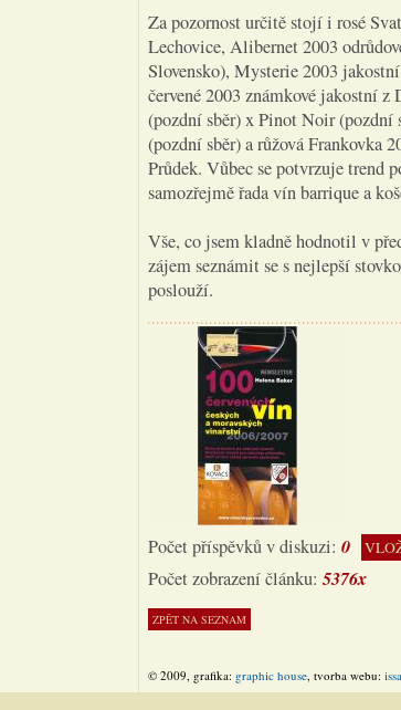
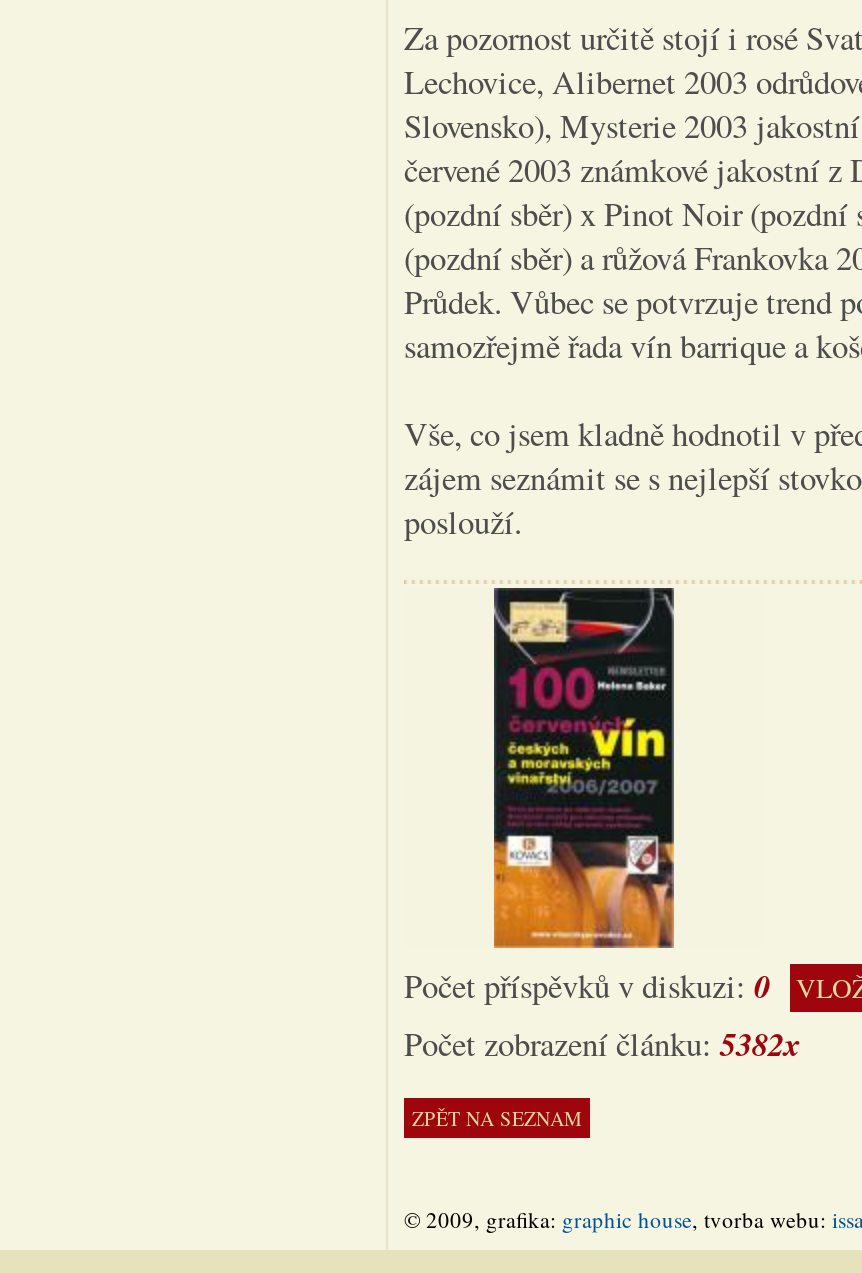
[148,565,367,591] Počet zobrazení článku: 5376x -> [404,1020,800,1066] Počet zobrazení článku: 5382x

